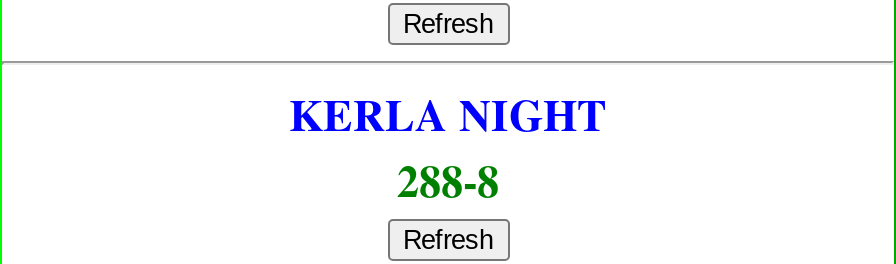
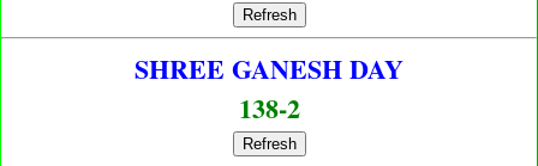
[289,81,607,213] KERLA NIGHT | 288-8 -> [134,49,403,128] SHREE GANESH DAY | 138-2

